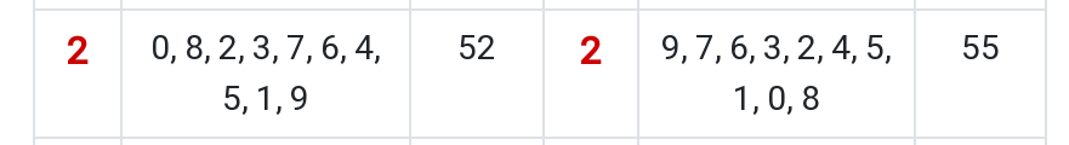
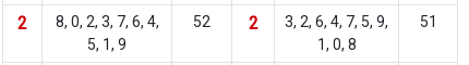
[67,28,496,74] 2 0, 8, 2, 3, 7, 6, 4, 52 -> [17,13,211,34] 2 8, 0, 2, 3, 7, 6, 4, 52
[661,28,892,66] 9, 7, 6, 3, 2, 4, 5, -> [285,13,388,30] 3, 2, 6, 4, 7, 5, 9,
[961,28,1000,66] 55 -> [419,13,437,30] 51

